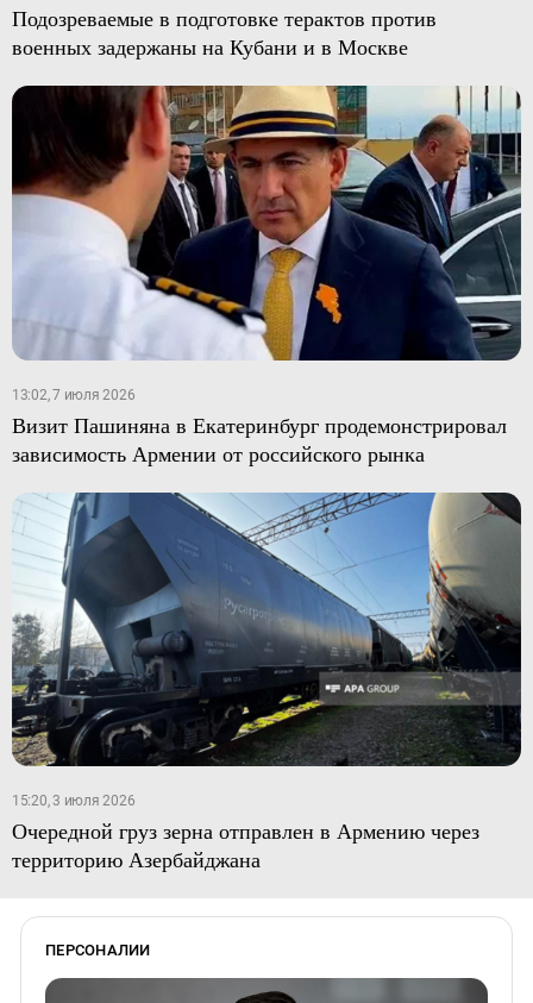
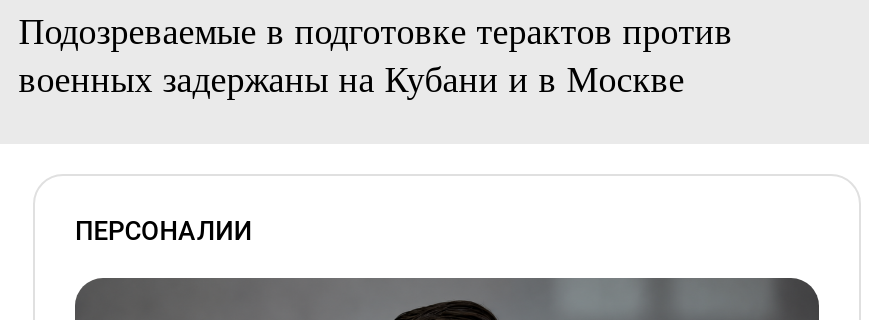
[11,84,522,467] [image] | 13:02, 7 июля 2026 | Визит Пашиняна в Екатеринбург продемонстрировал | зависимость Армении от российского рынка -> none
[11,491,522,874] [image] | 15:20, 3 июля 2026 | Очередной груз зерна отправлен в Армению через | территорию Азербайджана -> none

